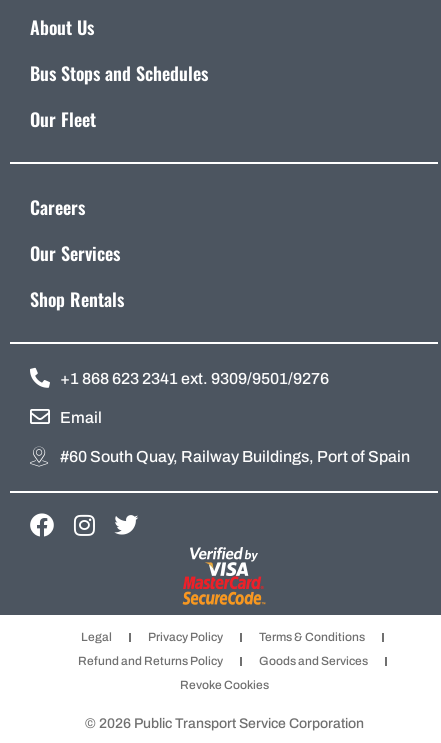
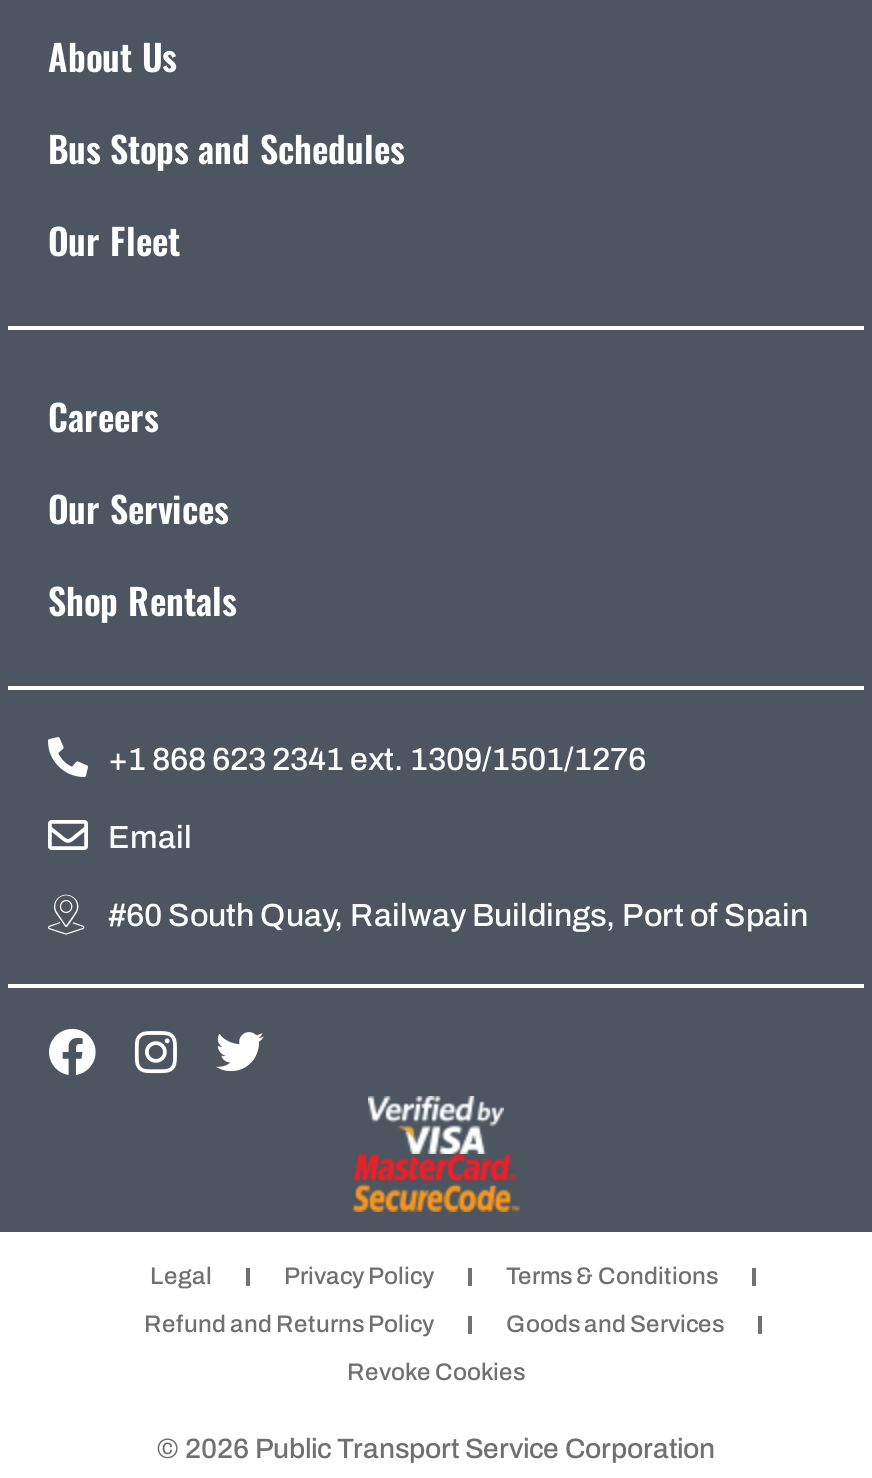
[60,370,329,387] +1 868 623 2341 ext. 9309/9501/9276 -> [108,742,646,776] +1 868 623 2341 ext. 1309/1501/1276

